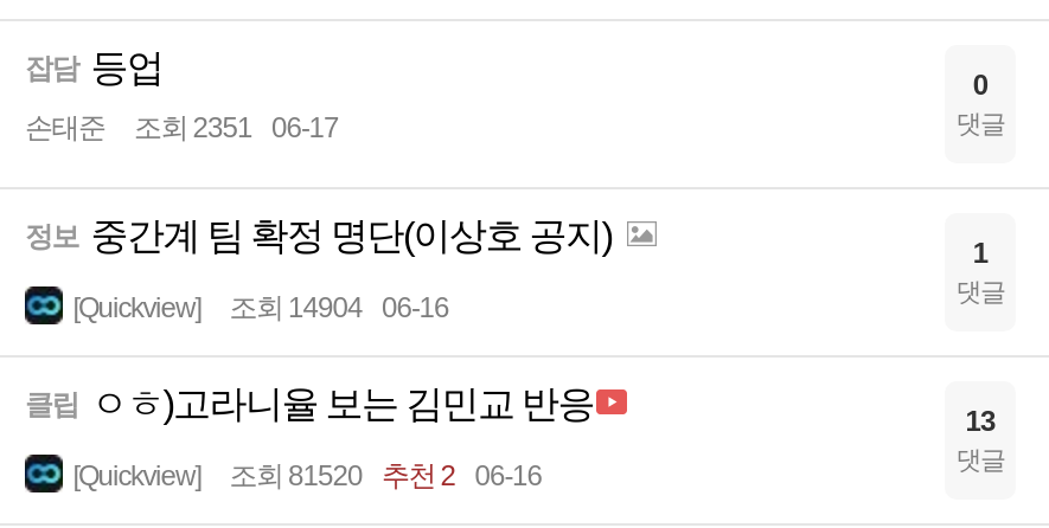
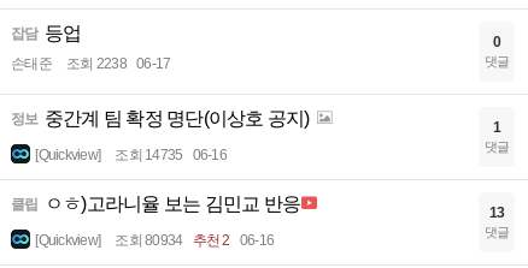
[25,111,338,144] 손태준 조회 2351 06-17 -> [11,55,170,72] 손태준 조회 2238 06-17
[73,291,449,324] [Quickview] 조회 14904 06-16 -> [35,147,226,163] [Quickview] 조회 14735 06-16
[73,459,542,492] [Quickview] 조회 81520 추천 2 06-16 -> [35,232,274,249] [Quickview] 조회 80934 추천 2 06-16

